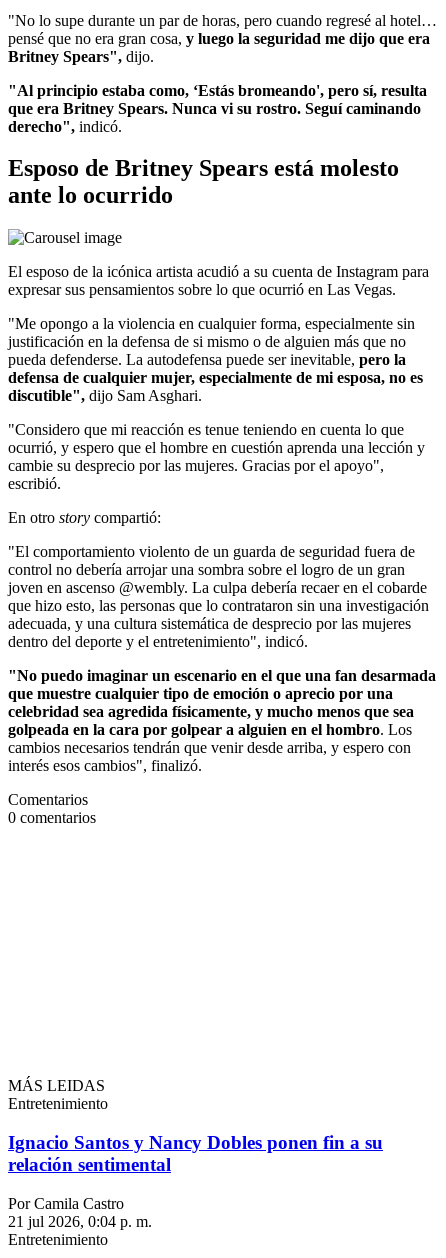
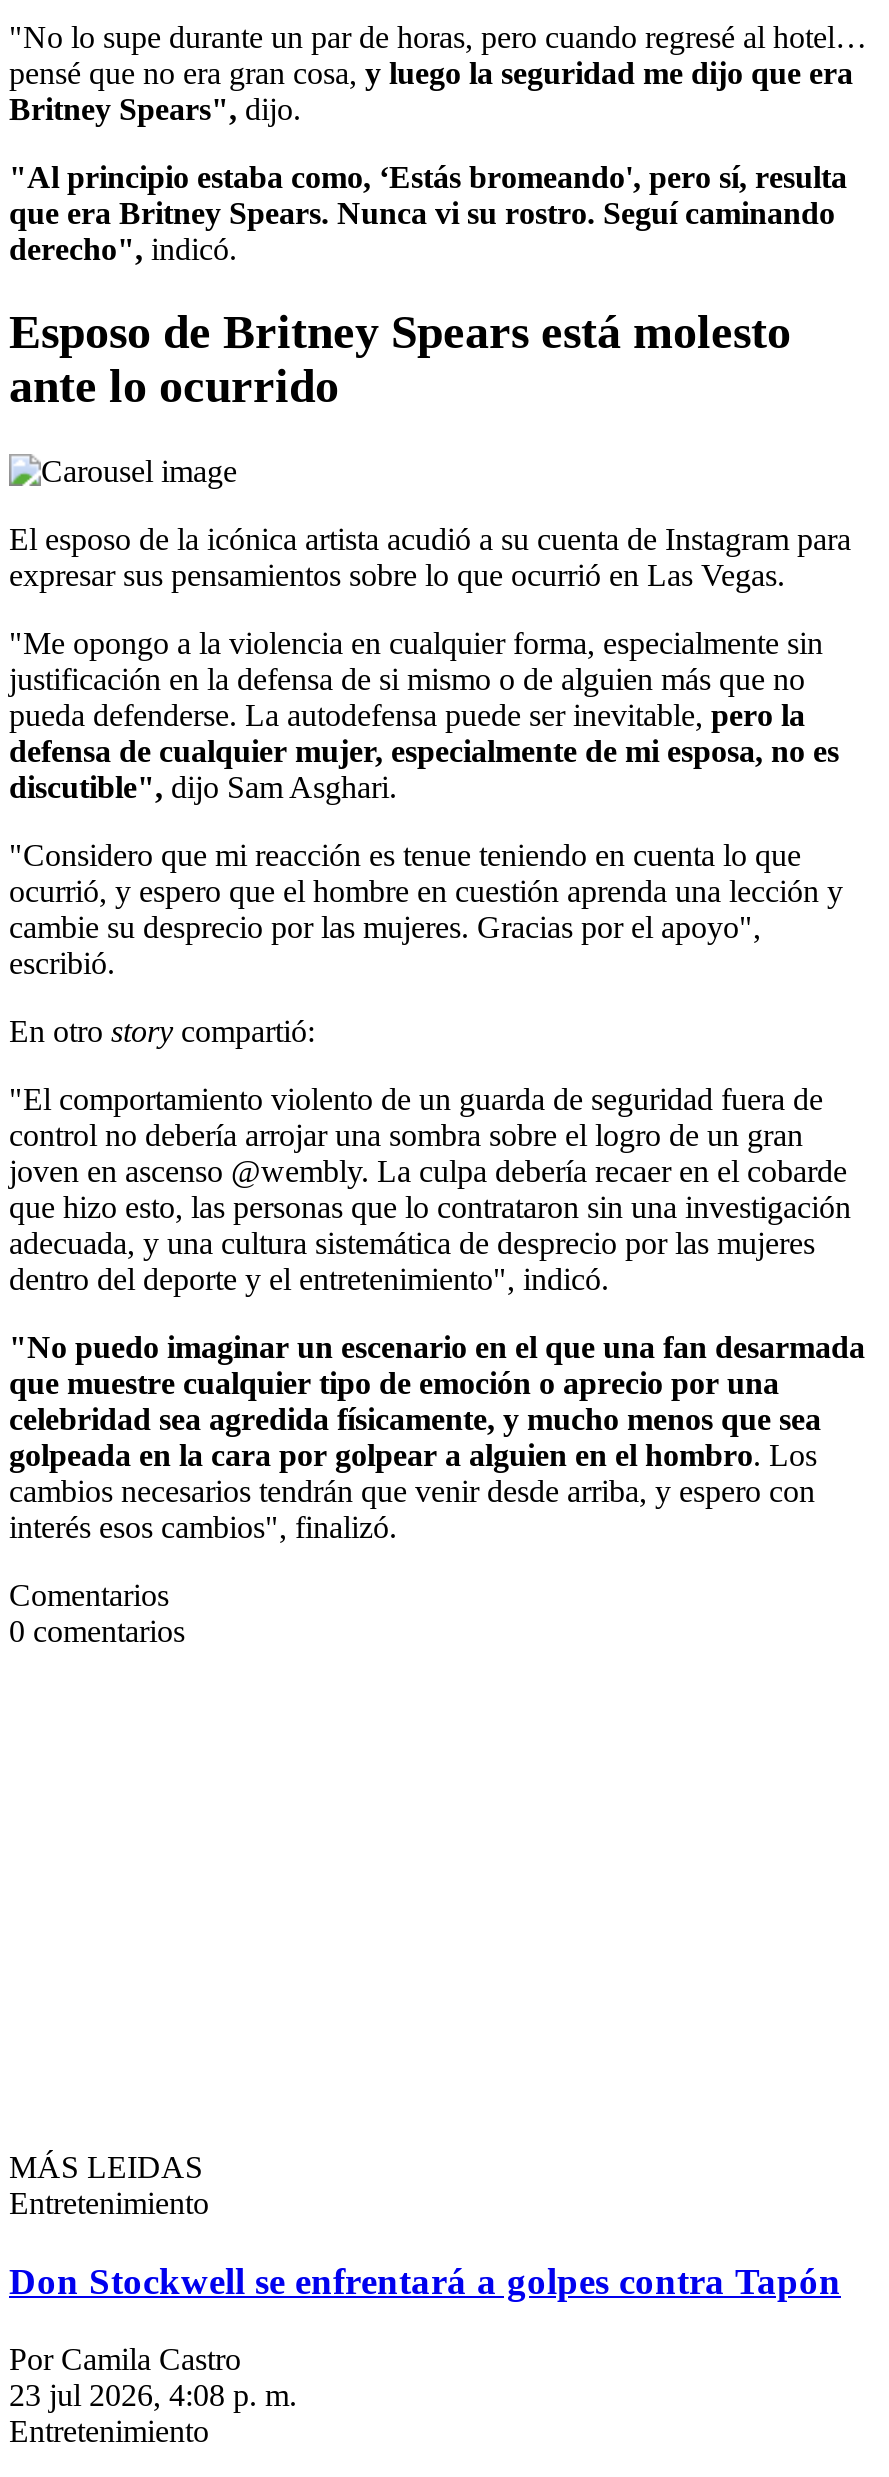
[8,1132,383,1175] Ignacio Santos y Nancy Dobles ponen fin a su | relación sentimental -> [9,2260,841,2302] Don Stockwell se enfrentará a golpes contra Tapón
[8,1213,152,1230] 21 jul 2026, 0:04 p. m. -> [9,2378,297,2412] 23 jul 2026, 4:08 p. m.

